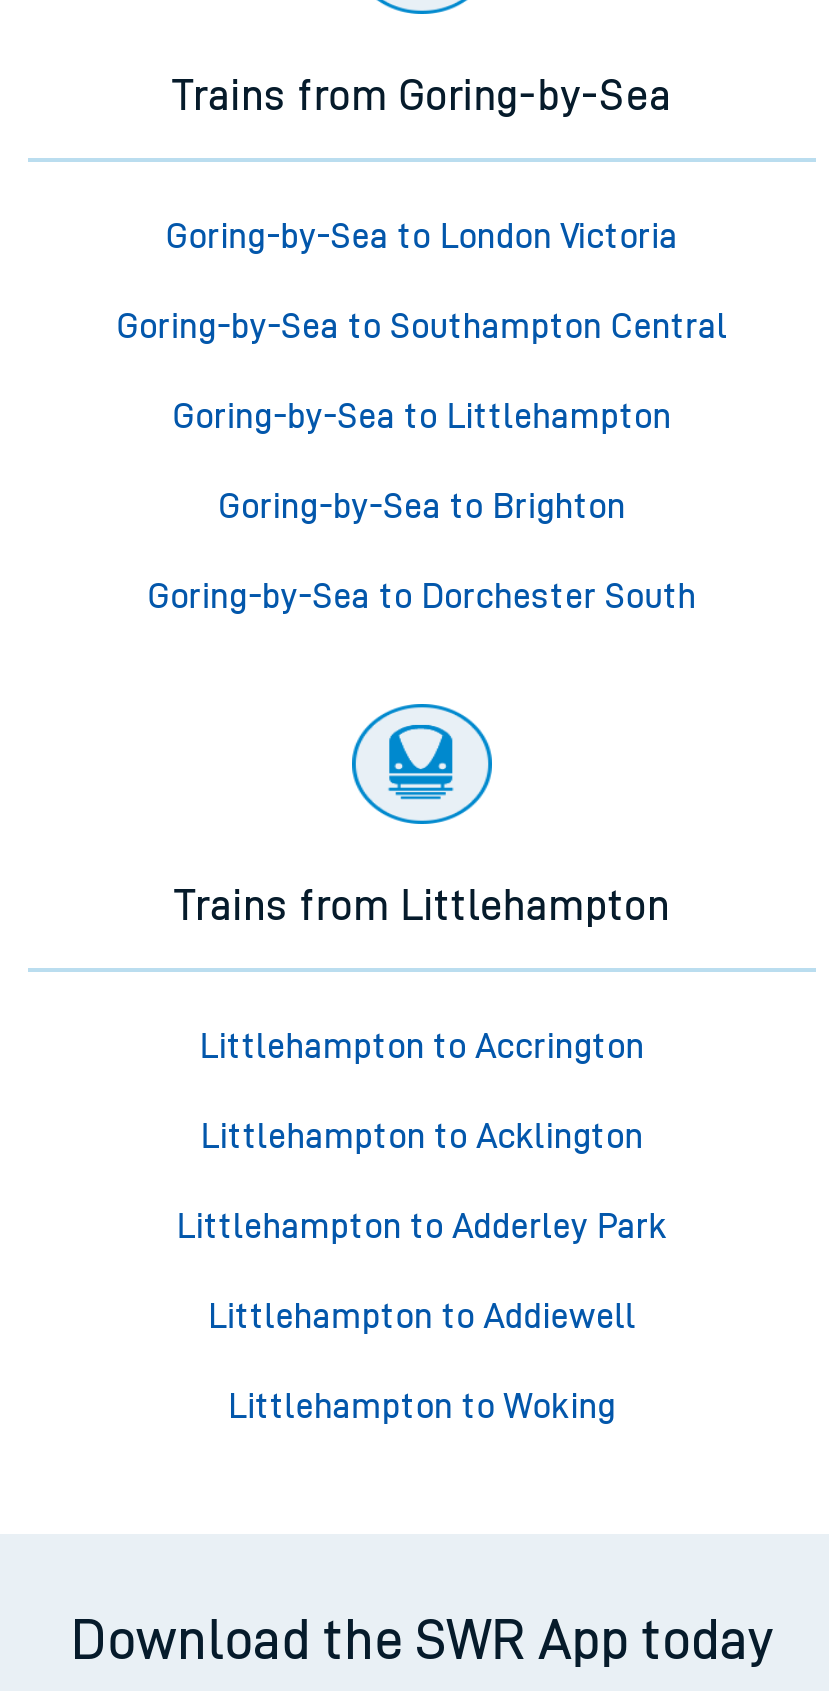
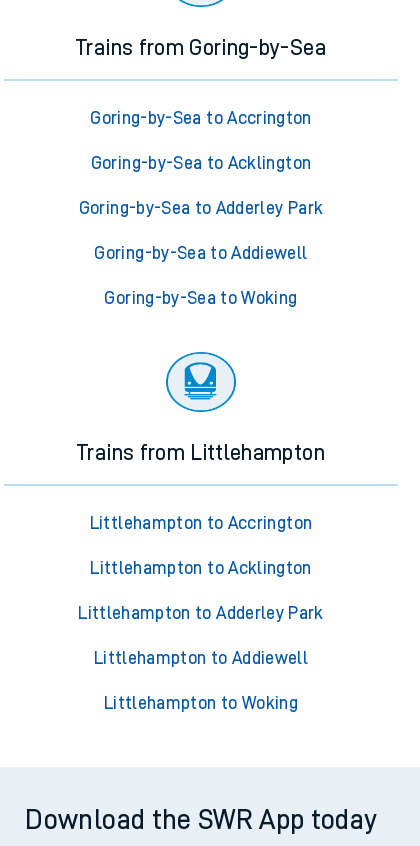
[166,219,678,255] Goring-by-Sea to London Victoria -> [90,109,312,127] Goring-by-Sea to Accrington
[116,309,728,345] Goring-by-Sea to Southampton Central -> [91,154,311,172] Goring-by-Sea to Acklington
[172,399,672,435] Goring-by-Sea to Littlehampton -> [79,199,323,217] Goring-by-Sea to Adderley Park
[218,489,626,525] Goring-by-Sea to Brighton -> [94,244,307,262] Goring-by-Sea to Addiewell
[147,579,697,615] Goring-by-Sea to Dorchester South -> [104,289,297,307] Goring-by-Sea to Woking

